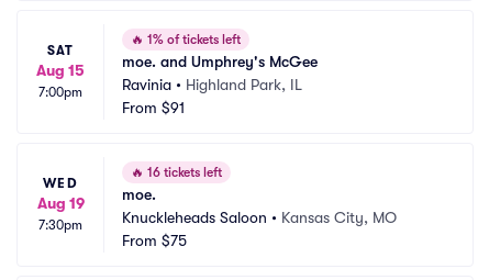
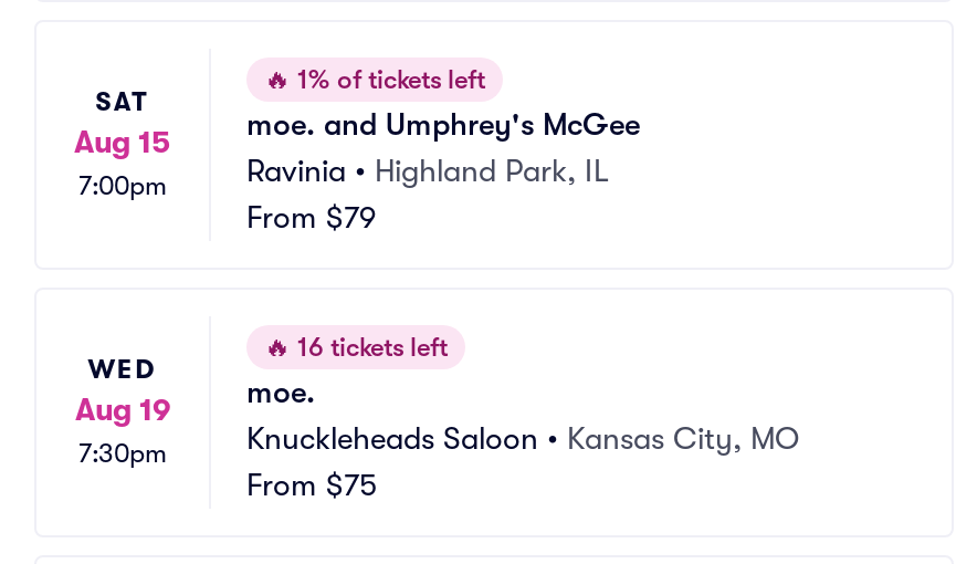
[122,99,185,116] From $91 -> [246,199,377,234] From $79

